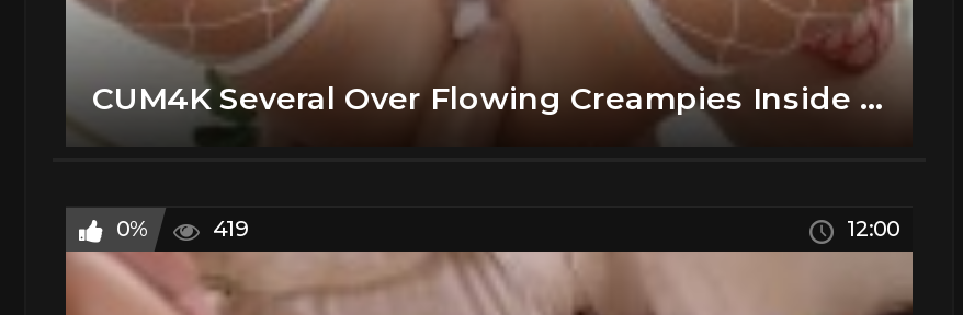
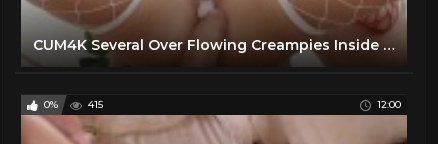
[213,215,246,244] 419 -> [88,98,103,111] 415

